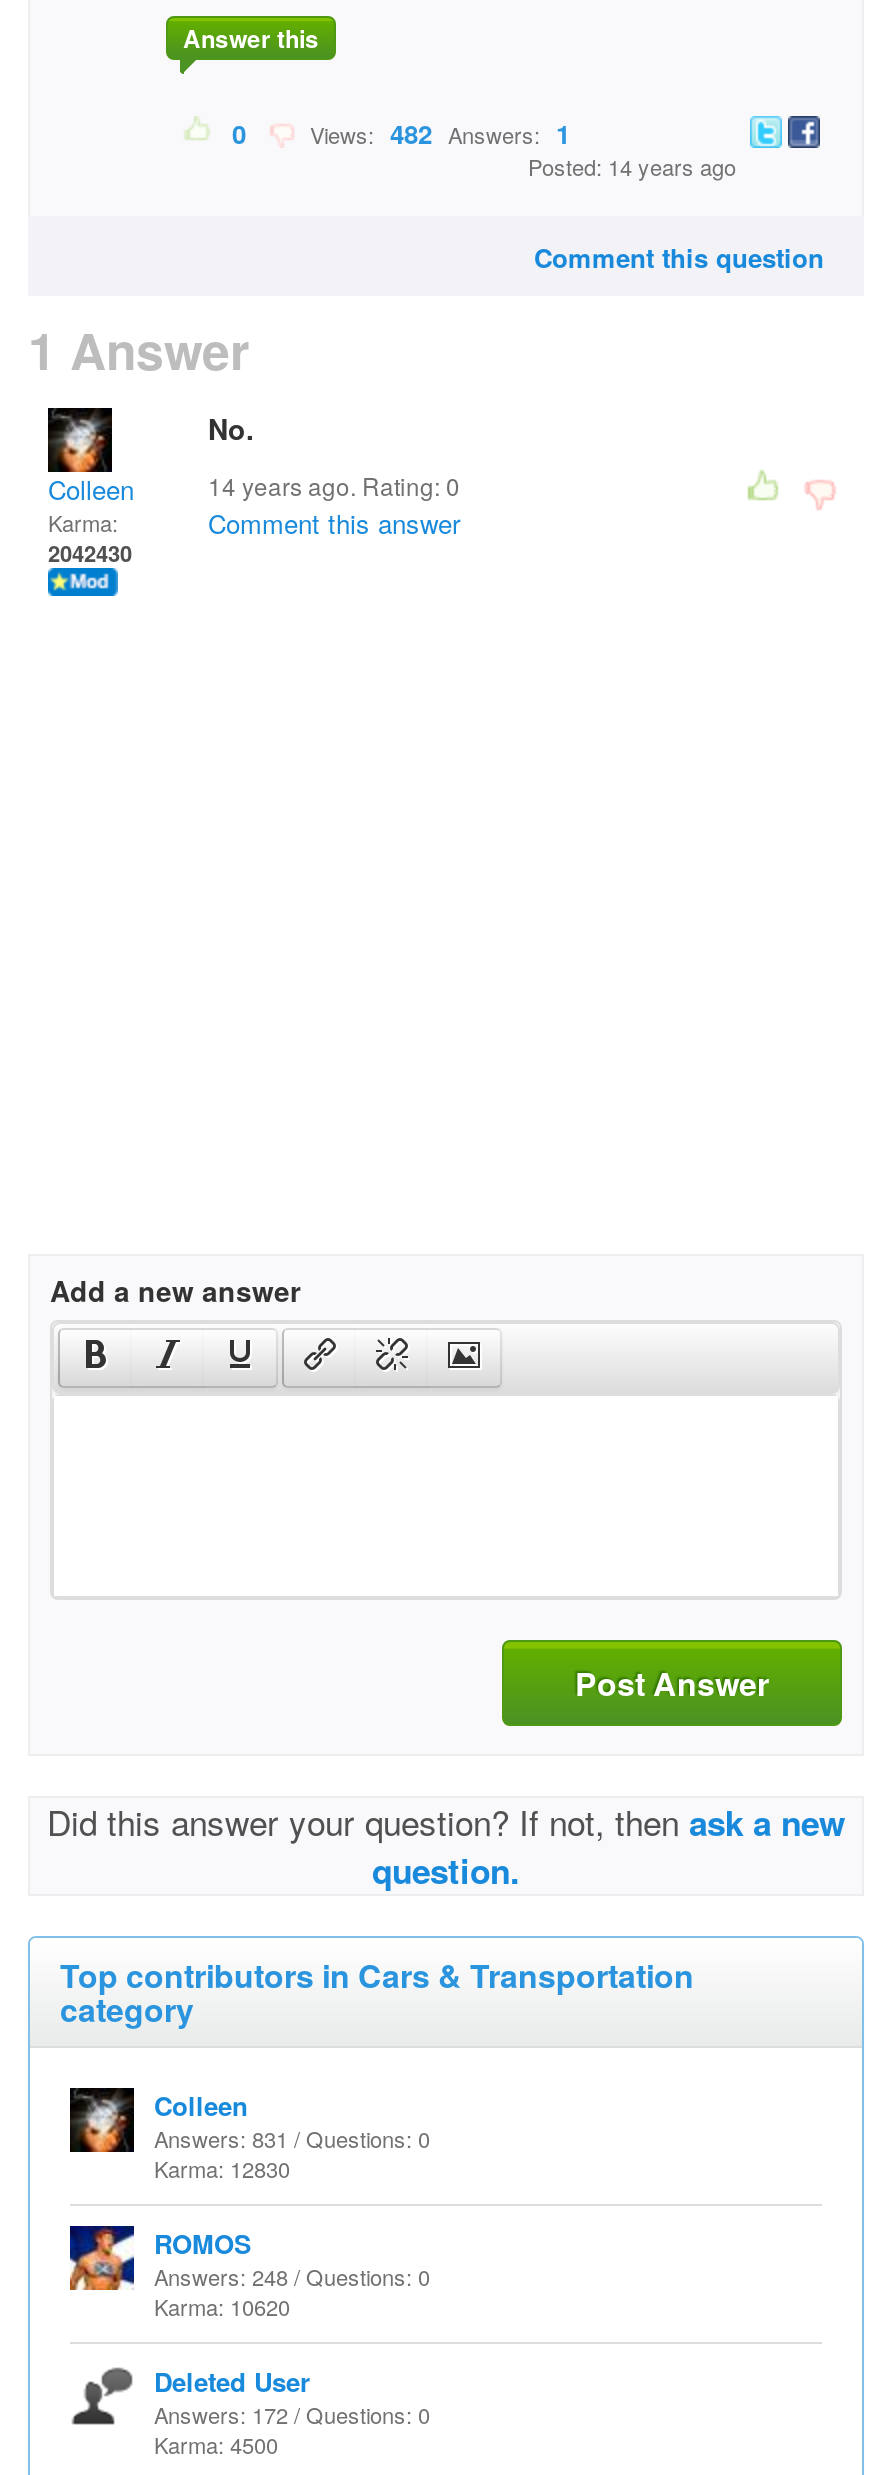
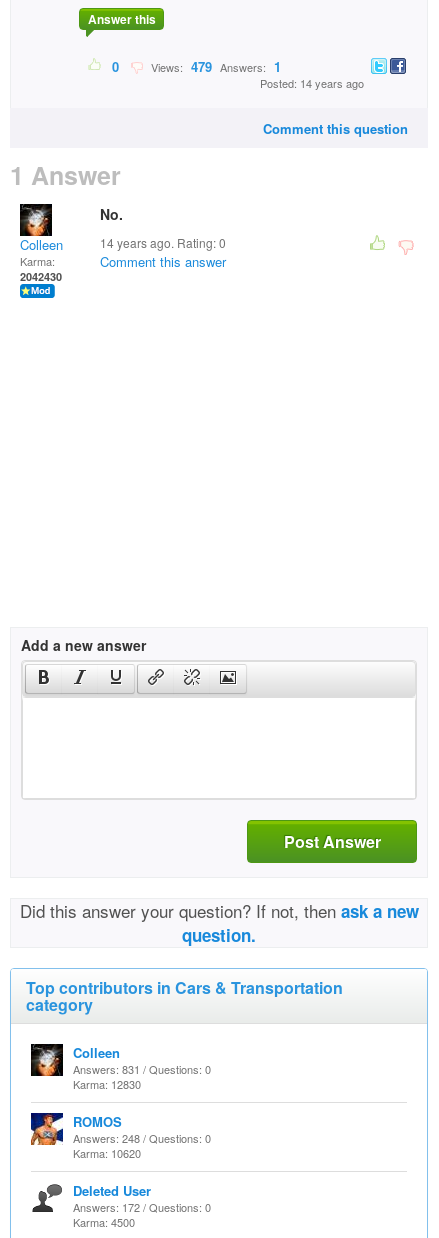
[298,114,570,152] Views: 482 Answers: 1 -> [145,57,281,76] Views: 479 Answers: 1

